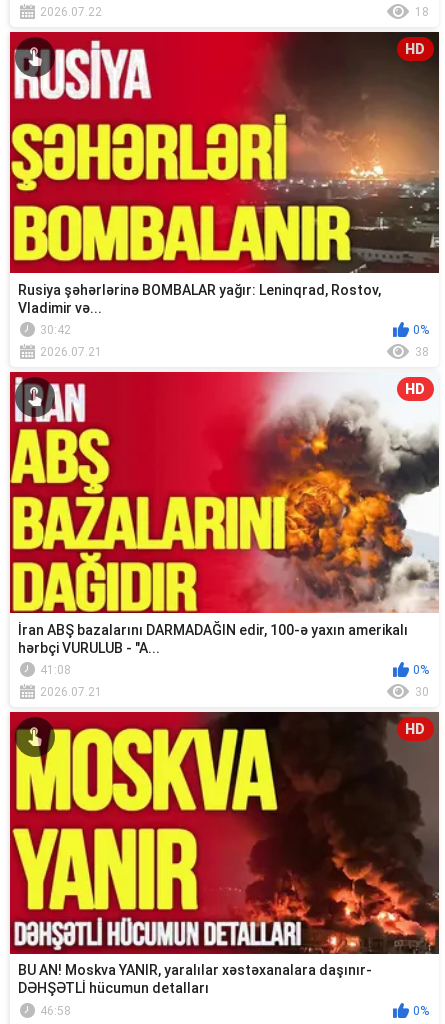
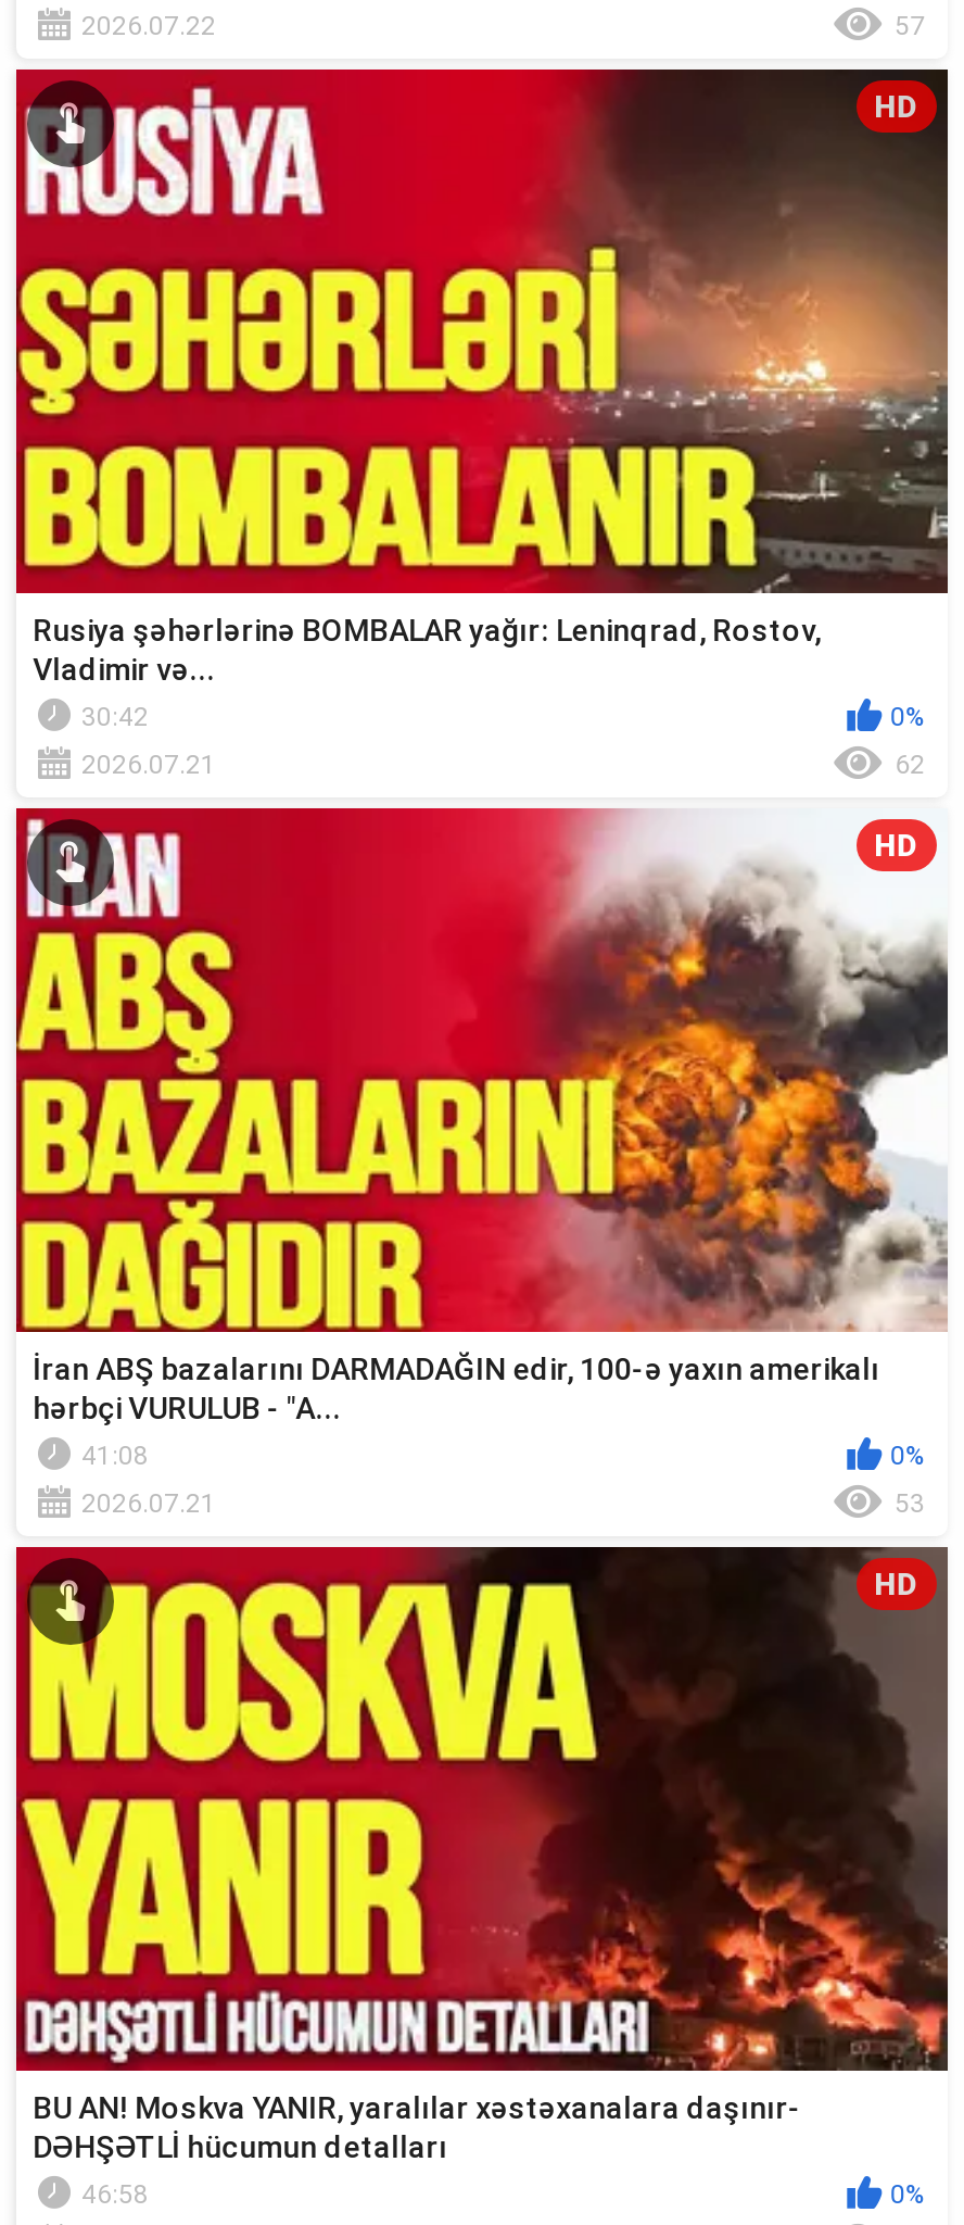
[415,5,429,19] 18 -> [895,11,925,42] 57
[415,345,429,359] 38 -> [895,750,925,781] 62
[415,685,429,699] 30 -> [895,1489,925,1520] 53

